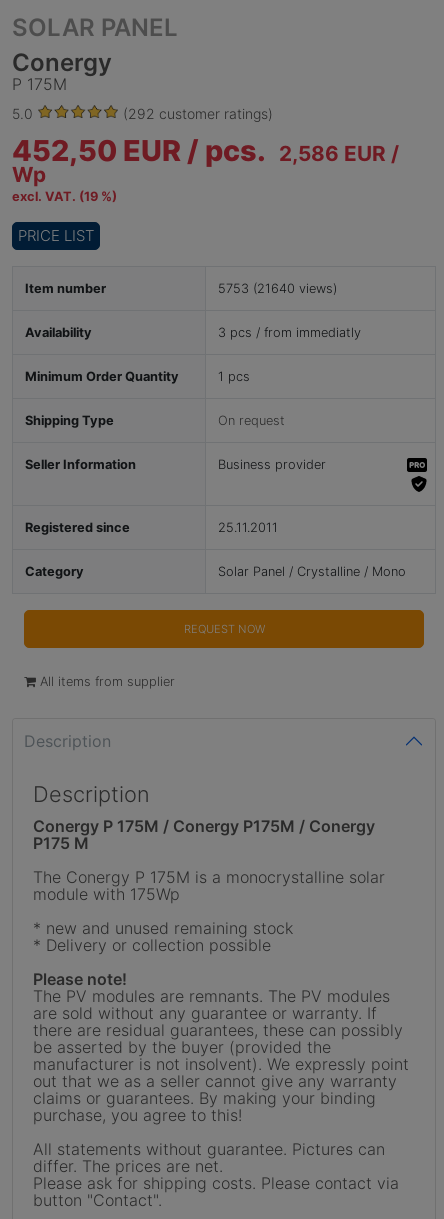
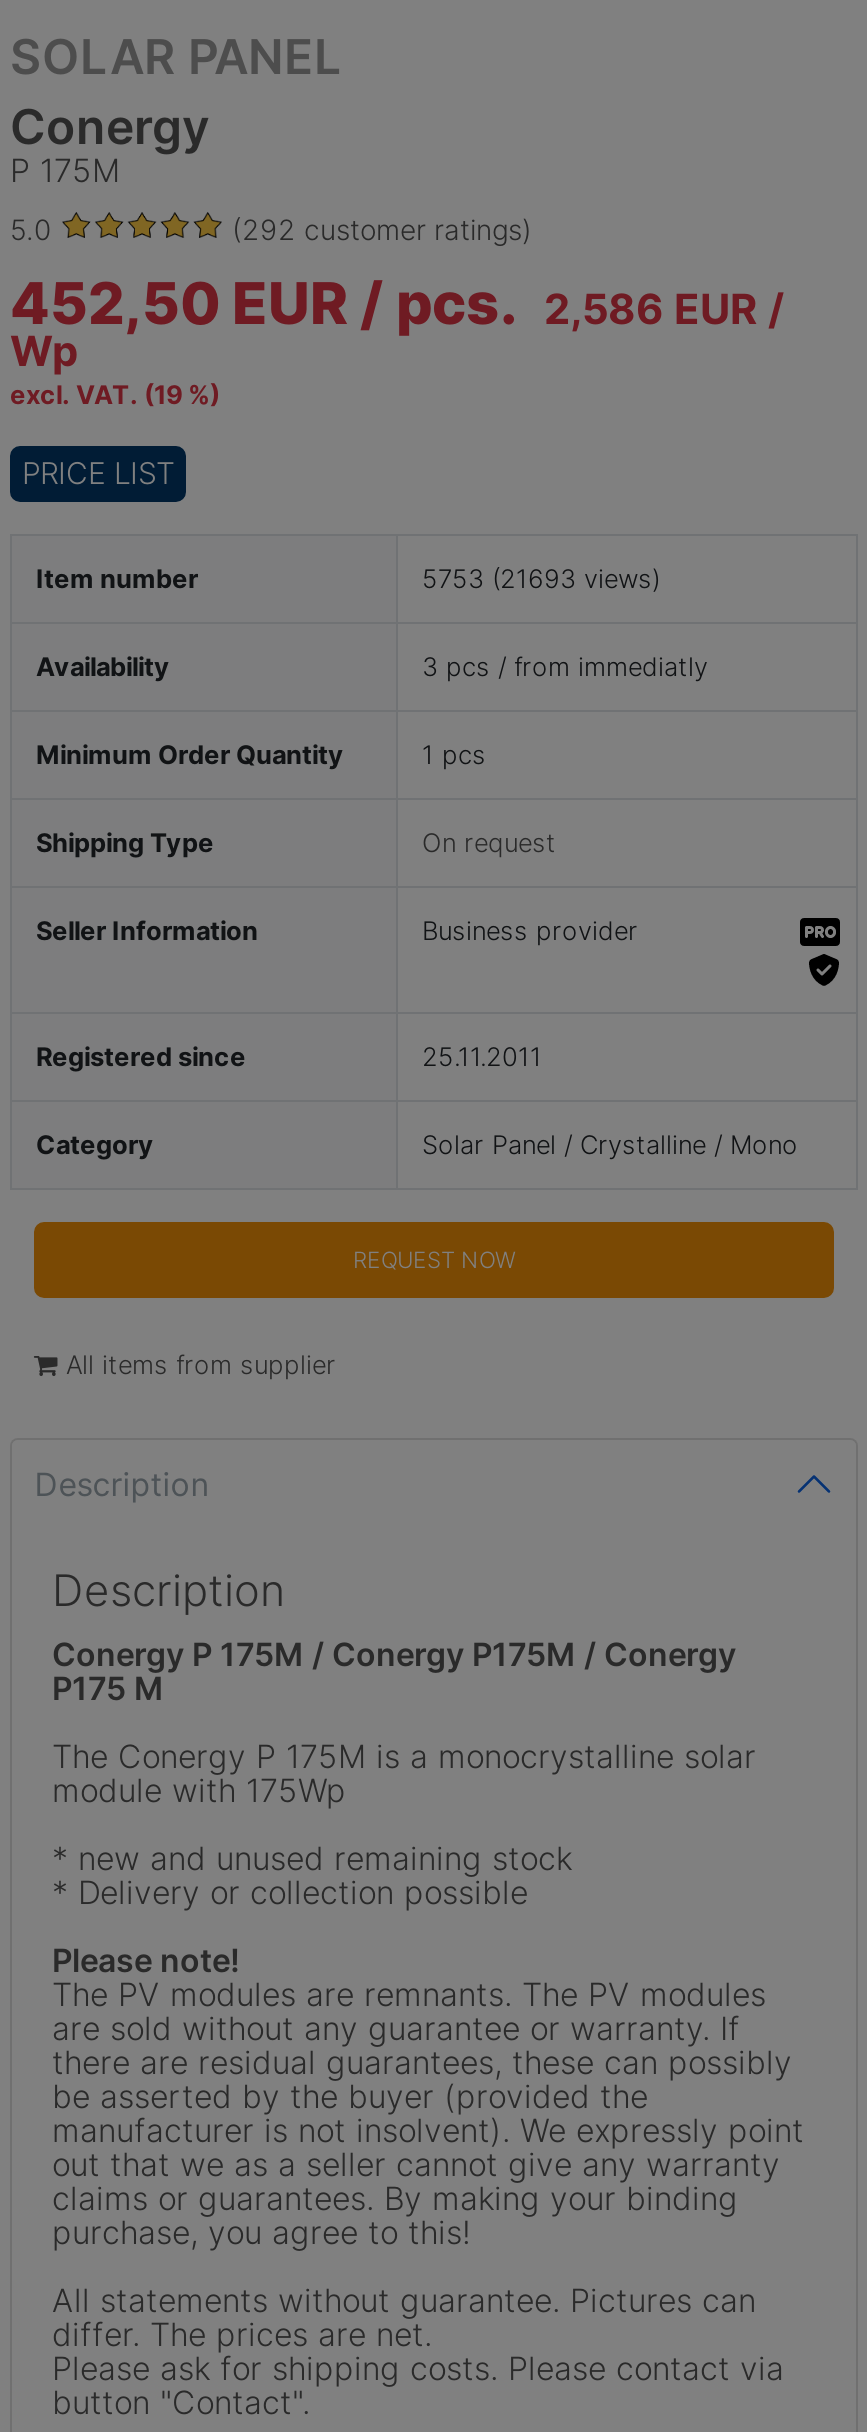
[218,281,337,296] 5753 (21640 views) -> [422,565,660,595] 5753 (21693 views)

